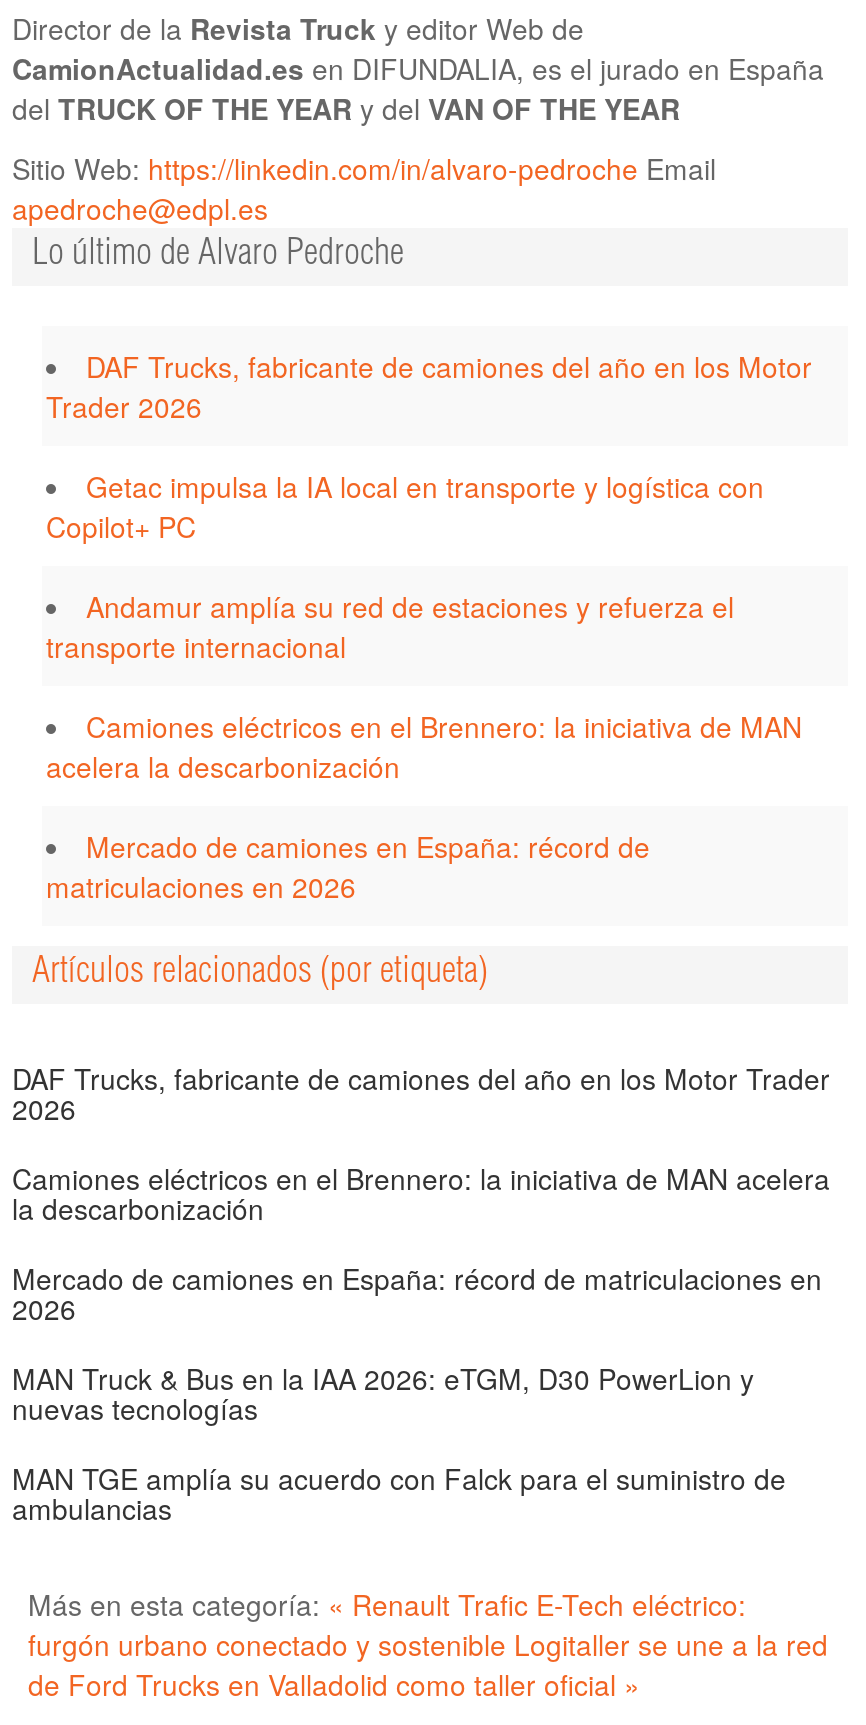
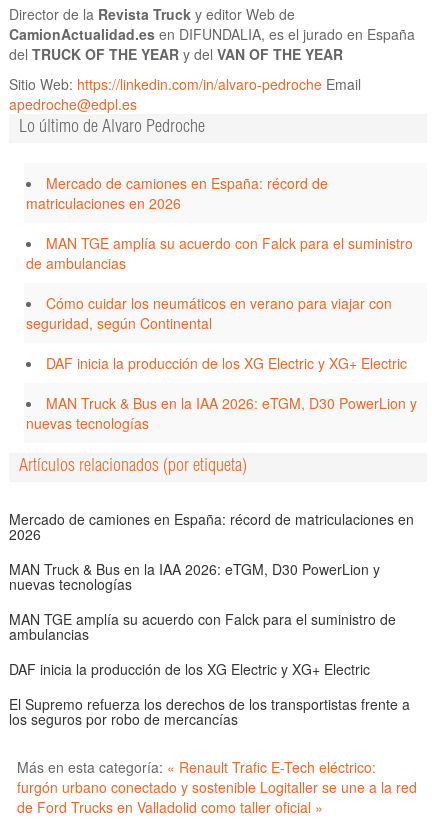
[46,346,812,786] DAF Trucks, fabricante de camiones del año en los Motor | Trader 2026 | Getac impulsa la IA local en transporte y logística con | Copilot+ PC | Andamur amplía su red de estaciones y refuerza el | transporte internacional | Camiones eléctricos en el Brennero: la iniciativa de MAN | acelera la descarbonización -> none
moved [46,826,650,906] -> [26,173,328,213]: Mercado de camiones en España: récord de | matriculaciones en 2026
none -> [26,233,417,433] MAN TGE amplía su acuerdo con Falck para el suministro | de ambulancias | Cómo cuidar los neumáticos en verano para viajar con | seguridad, según Continental | DAF inicia la producción de los XG Electric y XG+ Electric | MAN Truck & Bus en la IAA 2026: eTGM, D30 PowerLion y | nuevas tecnologías
[12,1058,830,1228] DAF Trucks, fabricante de camiones del año en los Motor Trader | 2026 | Camiones eléctricos en el Brennero: la iniciativa de MAN acelera | la descarbonización -> none
moved [12,1258,822,1528] -> [9,509,414,644]: Mercado de camiones en España: récord de matriculaciones en | 2026 | MAN Truck & Bus en la IAA 2026: eTGM, D30 PowerLion y | nuevas tecnologías | MAN TGE amplía su acuerdo con Falck para el suministro de | ambulancias
none -> [9,659,410,729] DAF inicia la producción de los XG Electric y XG+ Electric | El Supremo refuerza los derechos de los transportistas frente a | los seguros por robo de mercancías

